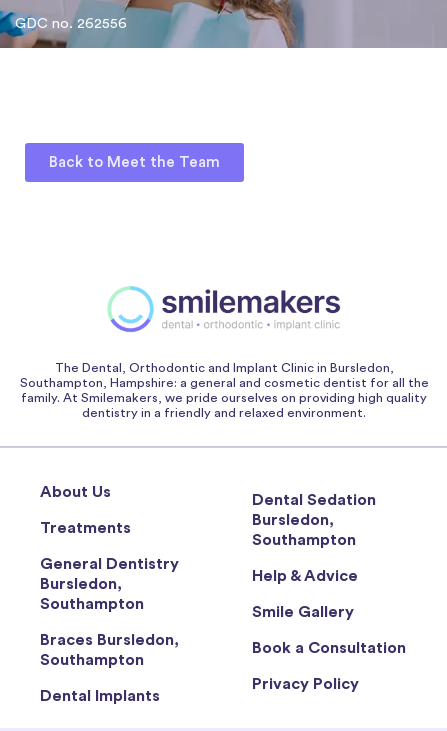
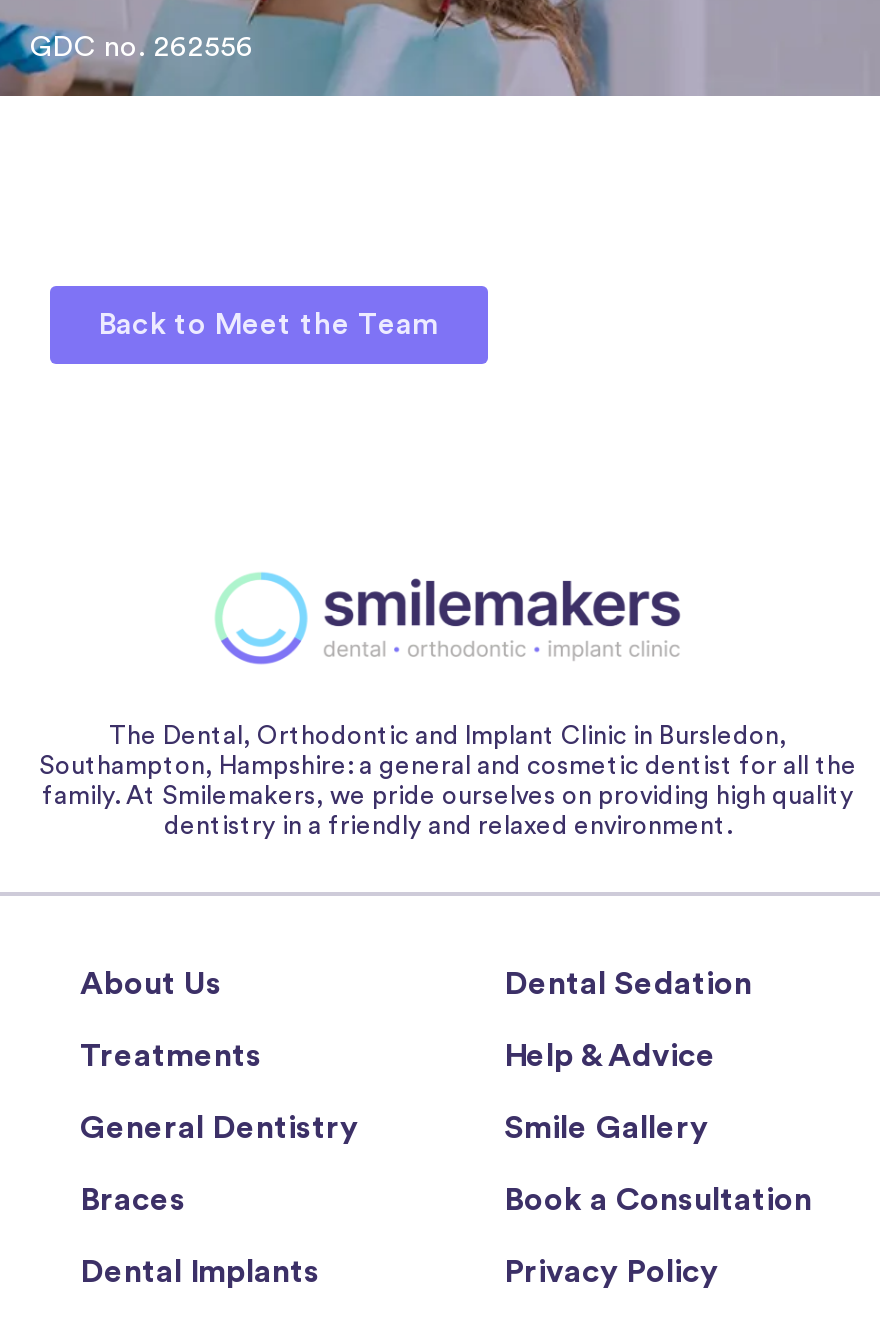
[252,512,356,548] Bursledon, | Southampton -> none
[40,576,179,668] Bursledon, | Southampton | Braces Bursledon, | Southampton -> [80,1184,186,1216] Braces

